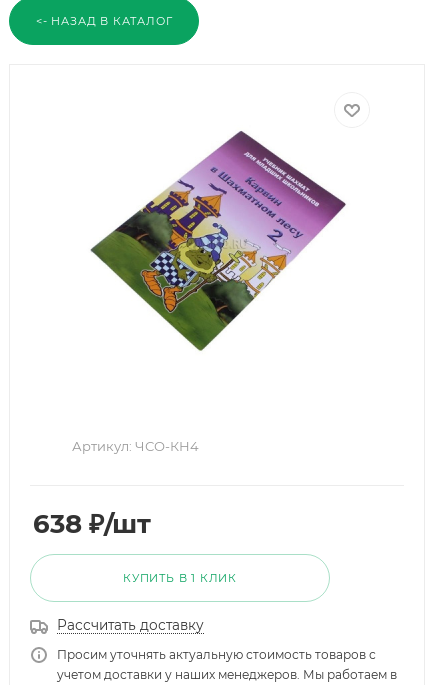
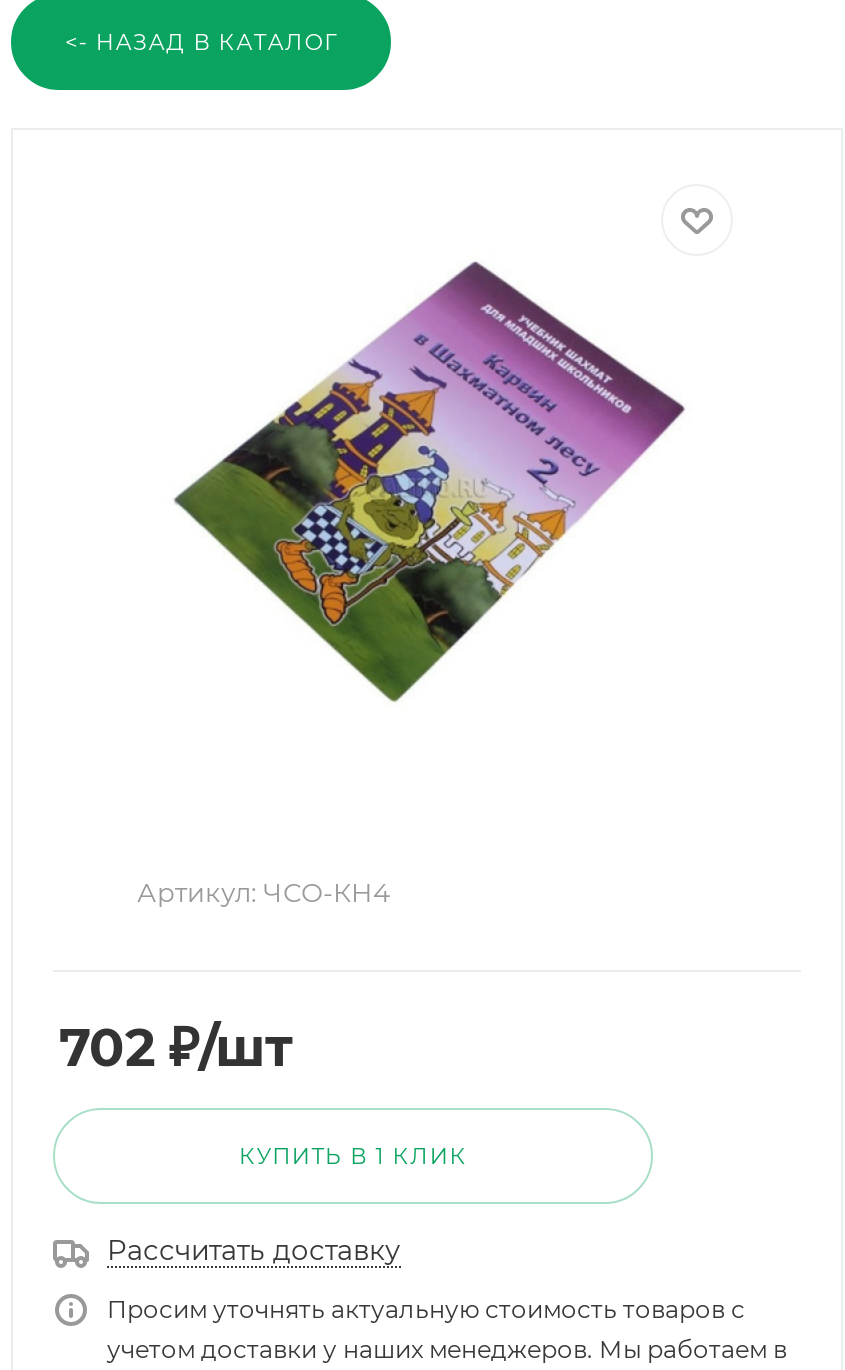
[33,508,151,540] 638 ₽/шт -> [59,1016,293,1080] 702 ₽/шт

